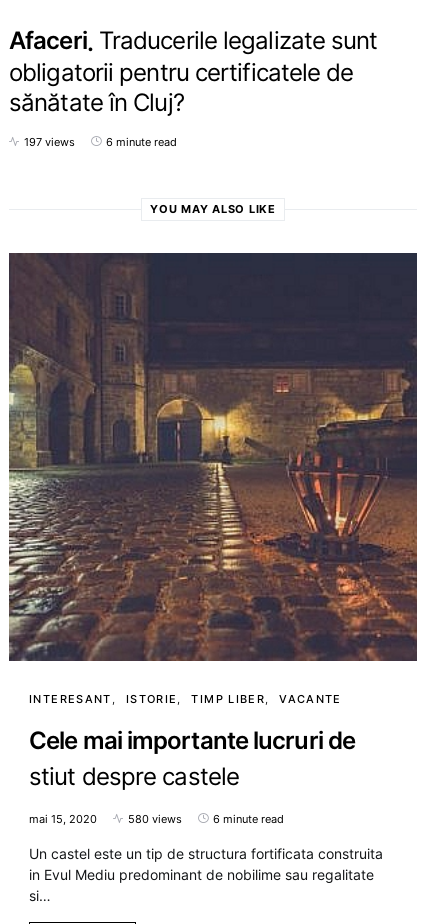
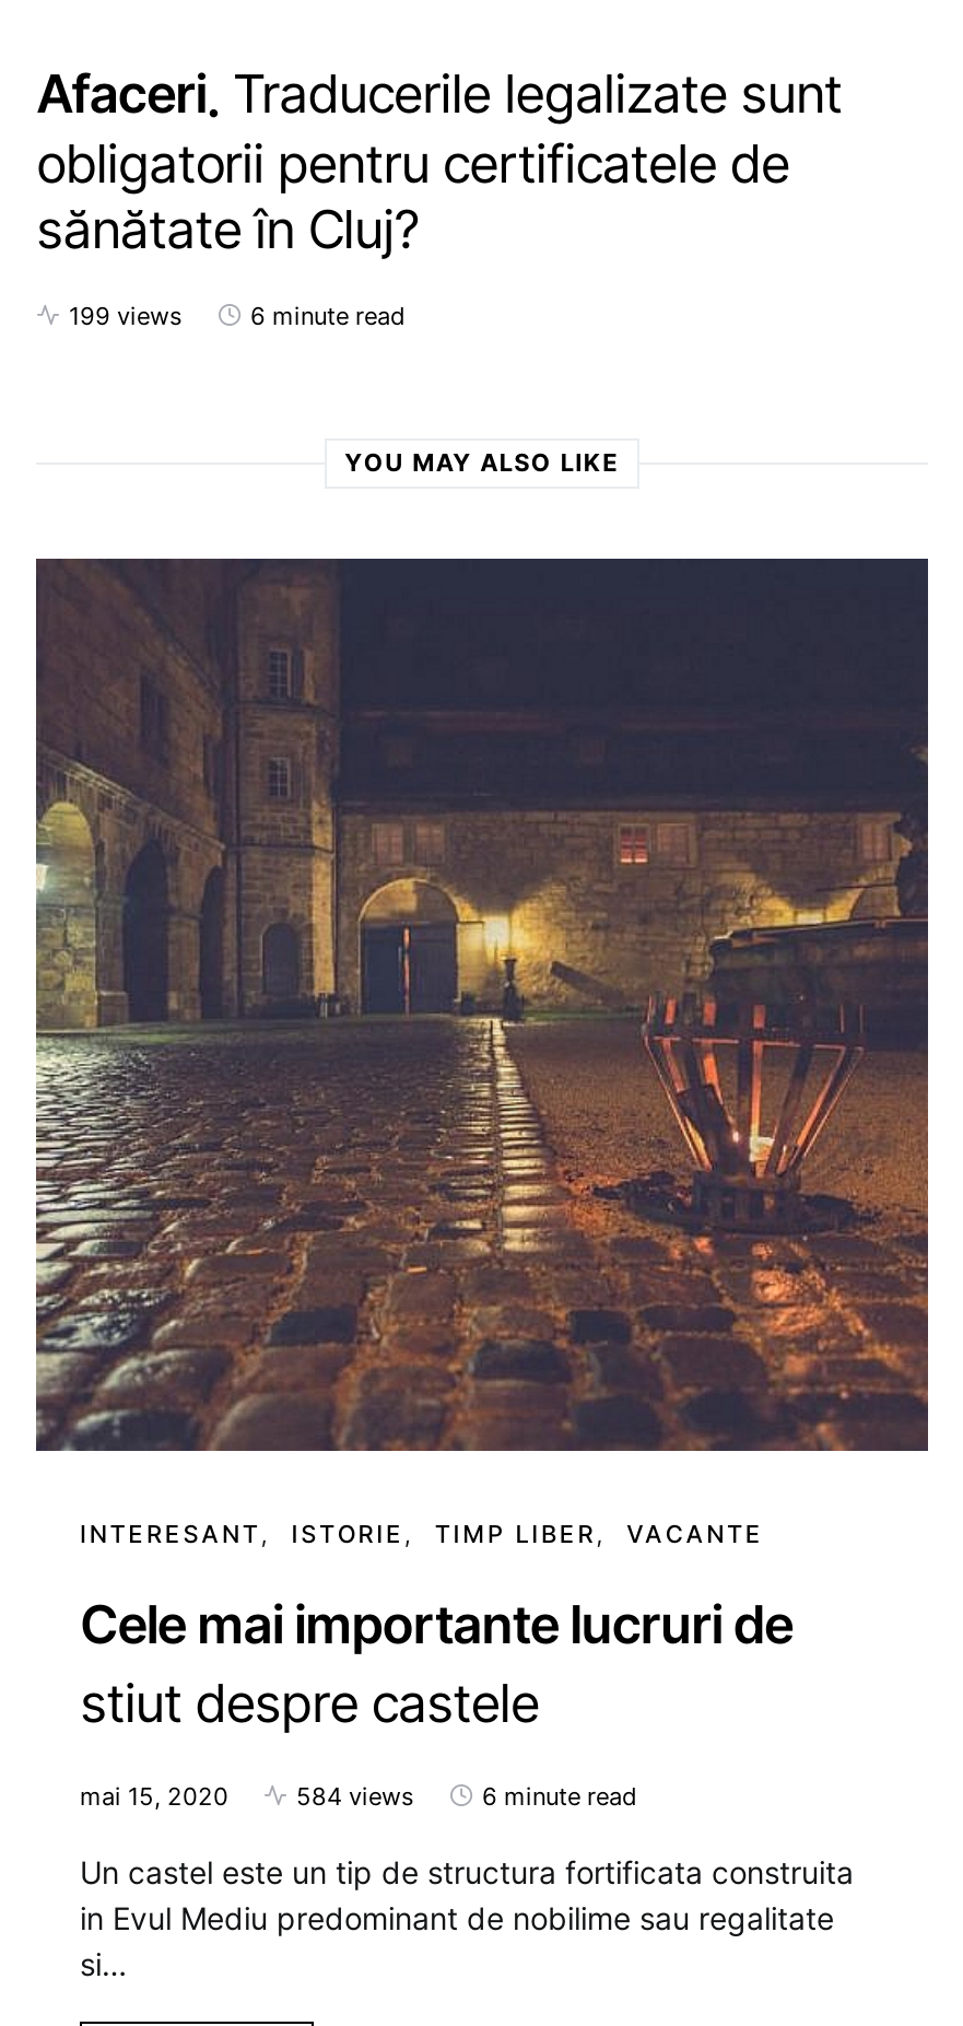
[24,134,75,148] 197 views -> [69,300,183,330] 199 views
[128,811,182,825] 580 views -> [296,1780,414,1811] 584 views

